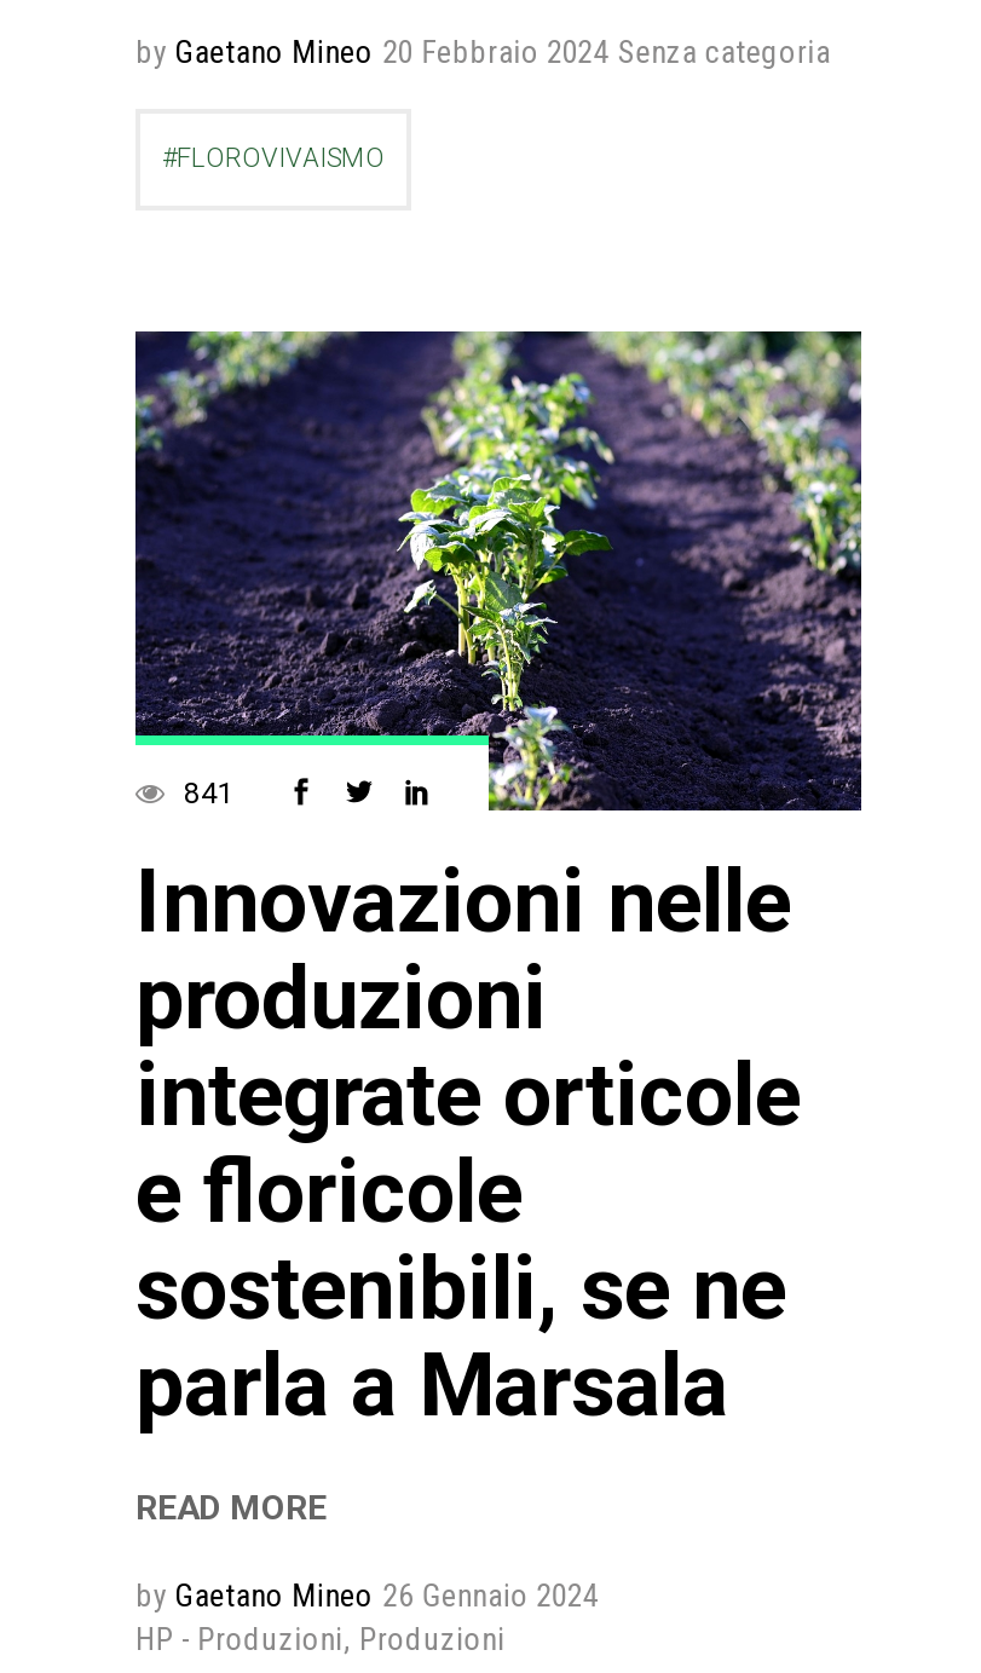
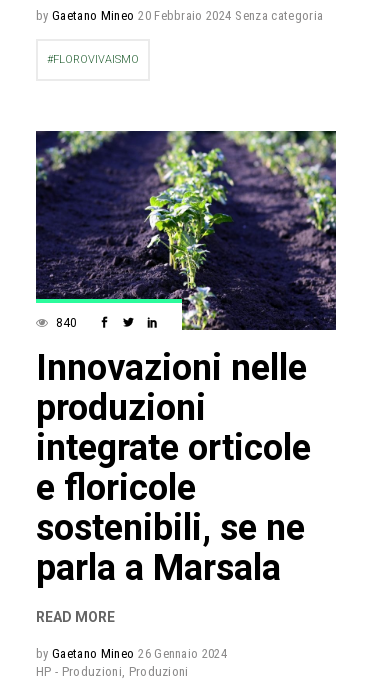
[184,777,235,811] 841 -> [56,316,77,330] 840

